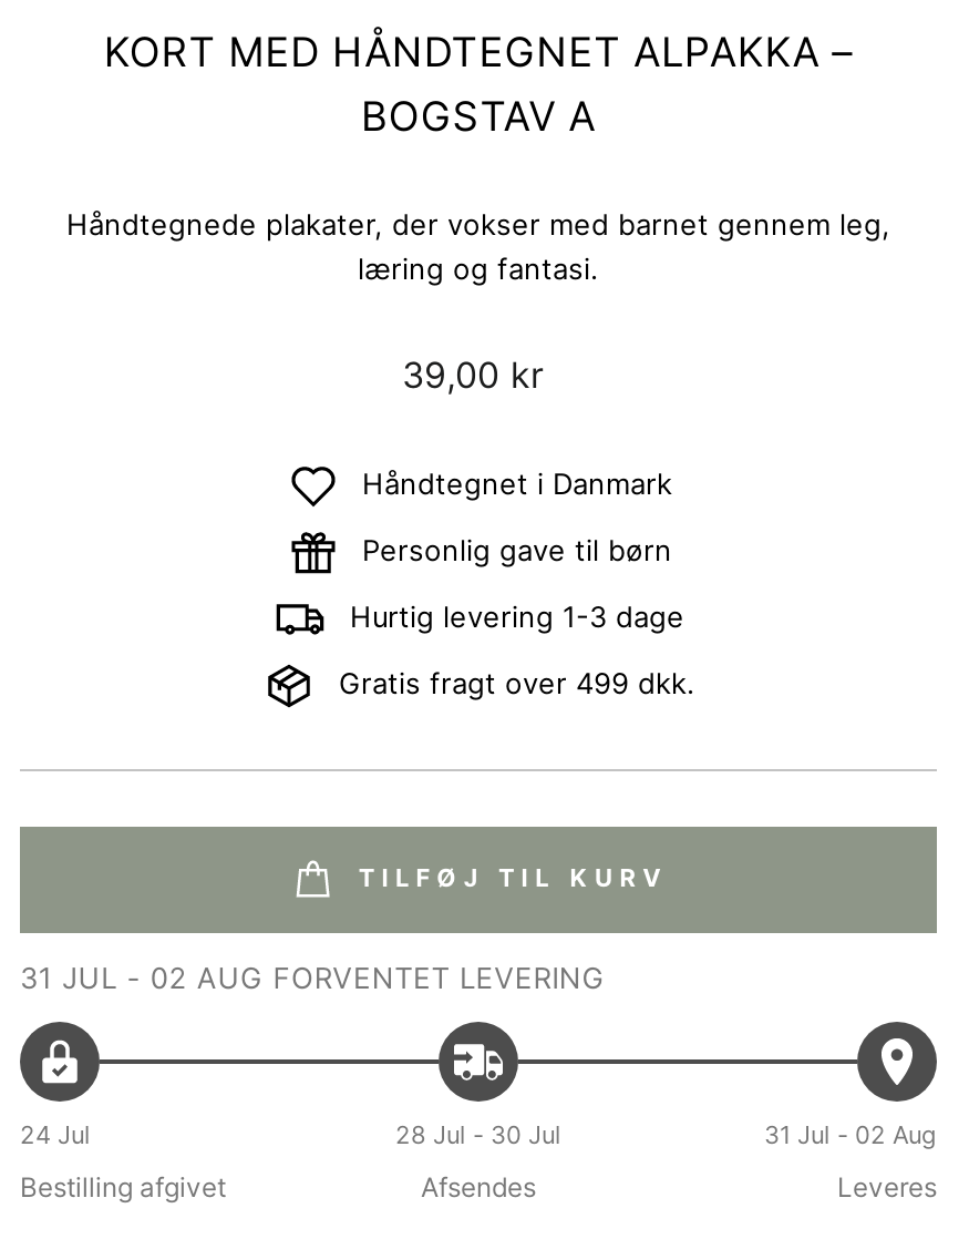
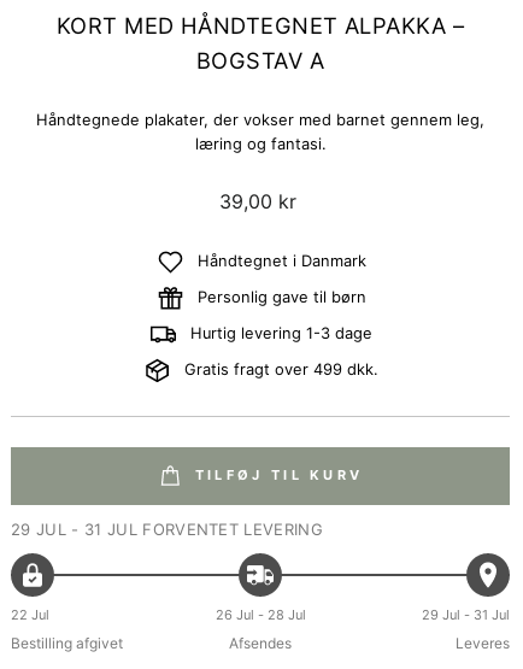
[20,959,605,995] 31 JUL - 02 AUG FORVENTET LEVERING -> [11,519,323,539] 29 JUL - 31 JUL FORVENTET LEVERING
[20,1119,91,1150] 24 Jul -> [11,606,49,623] 22 Jul
[395,1119,561,1150] 28 Jul - 30 Jul -> [215,606,305,623] 26 Jul - 28 Jul
[764,1119,937,1150] 31 Jul - 02 Aug -> [422,606,510,623] 29 Jul - 31 Jul

